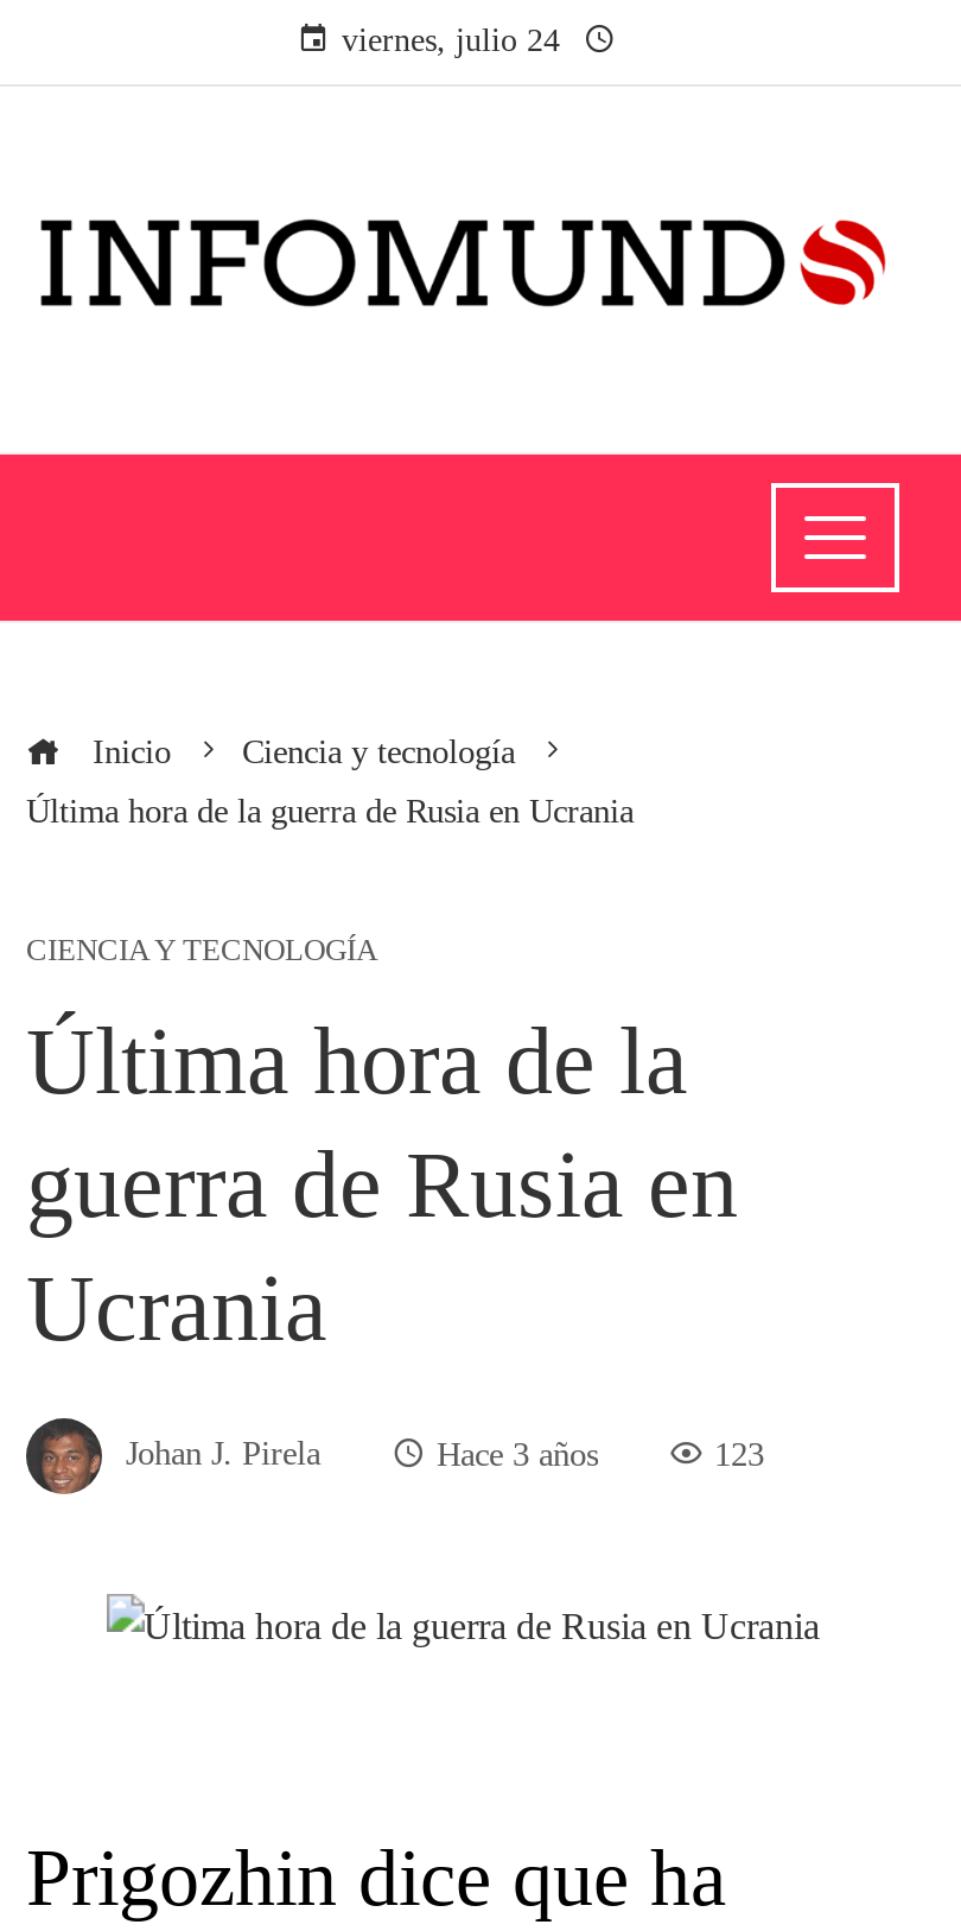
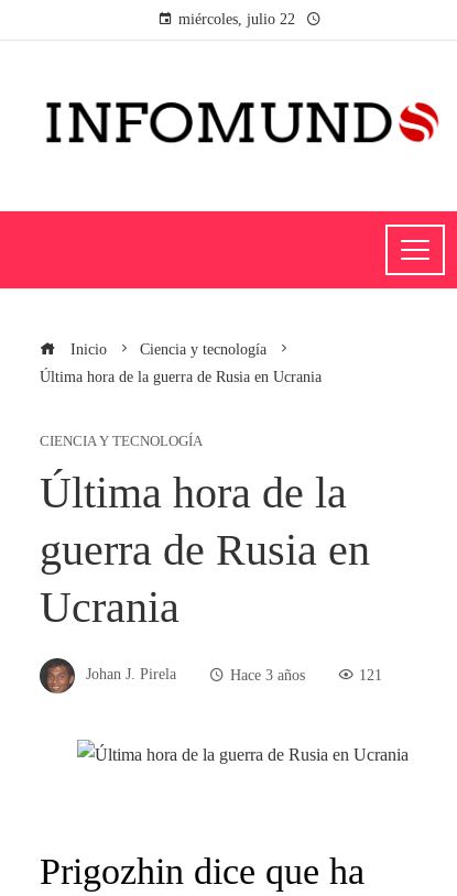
[342,23,560,58] viernes, julio 24 -> [178,11,295,28] miércoles, julio 22
[714,1434,764,1472] 123 -> [359,666,382,683] 121

